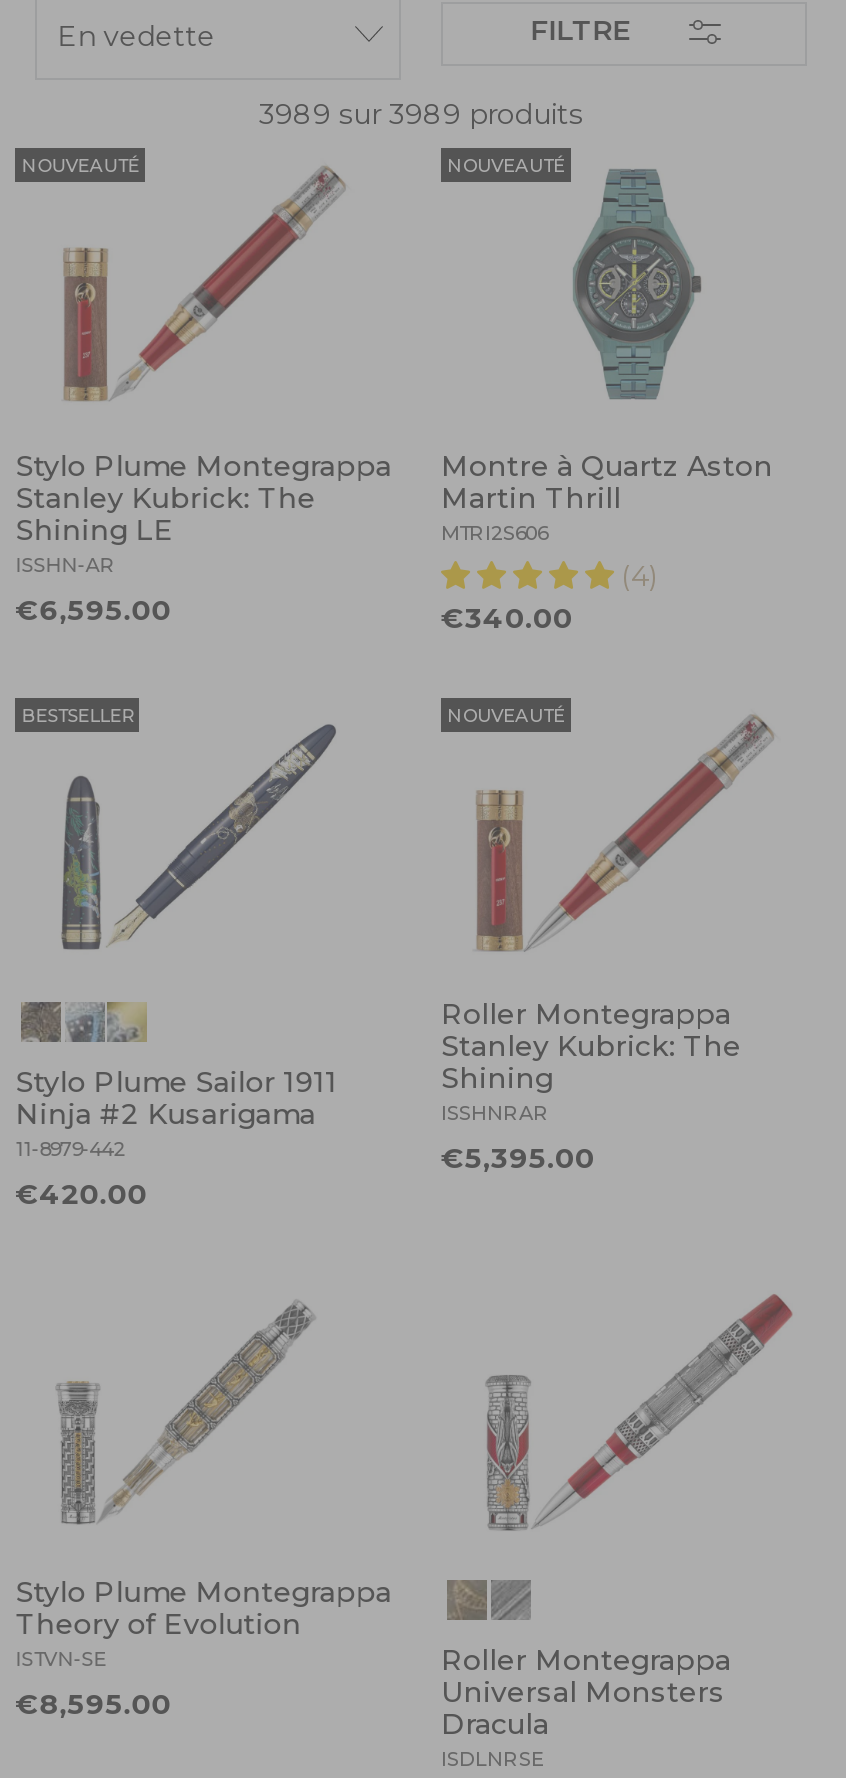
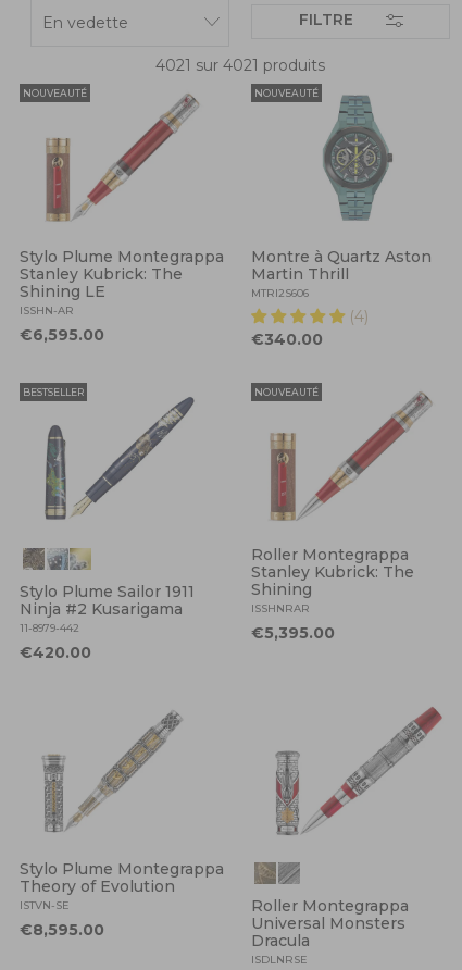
[259,96,583,132] 3989 sur 3989 produits -> [155,55,325,75] 4021 sur 4021 produits

